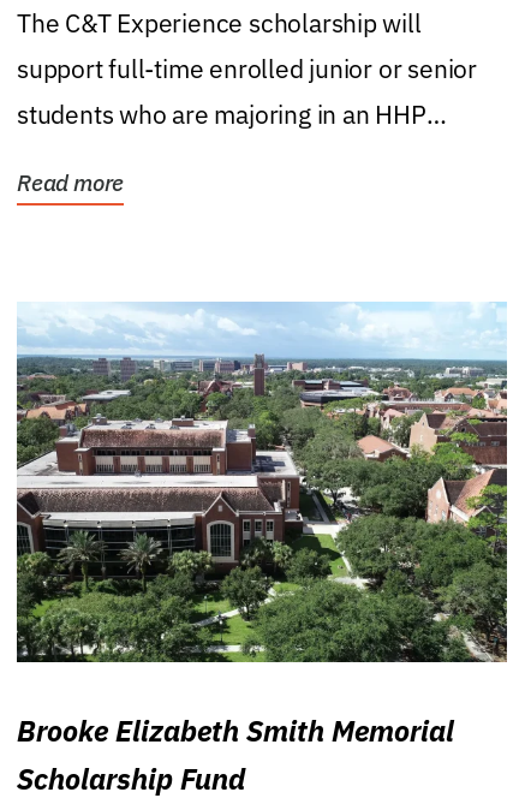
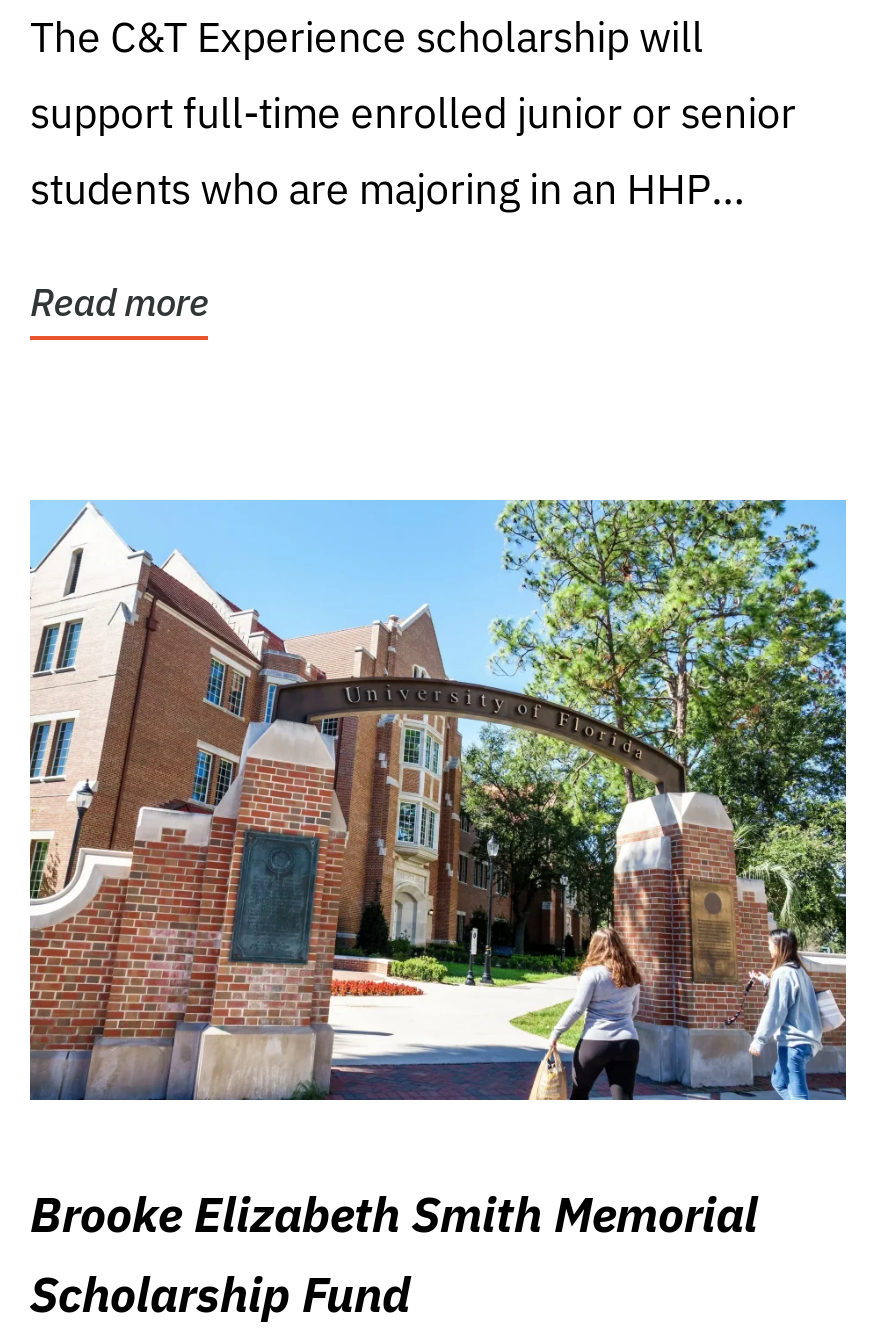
[16,302,508,663] [image] -> [28,498,848,1102] [image]

